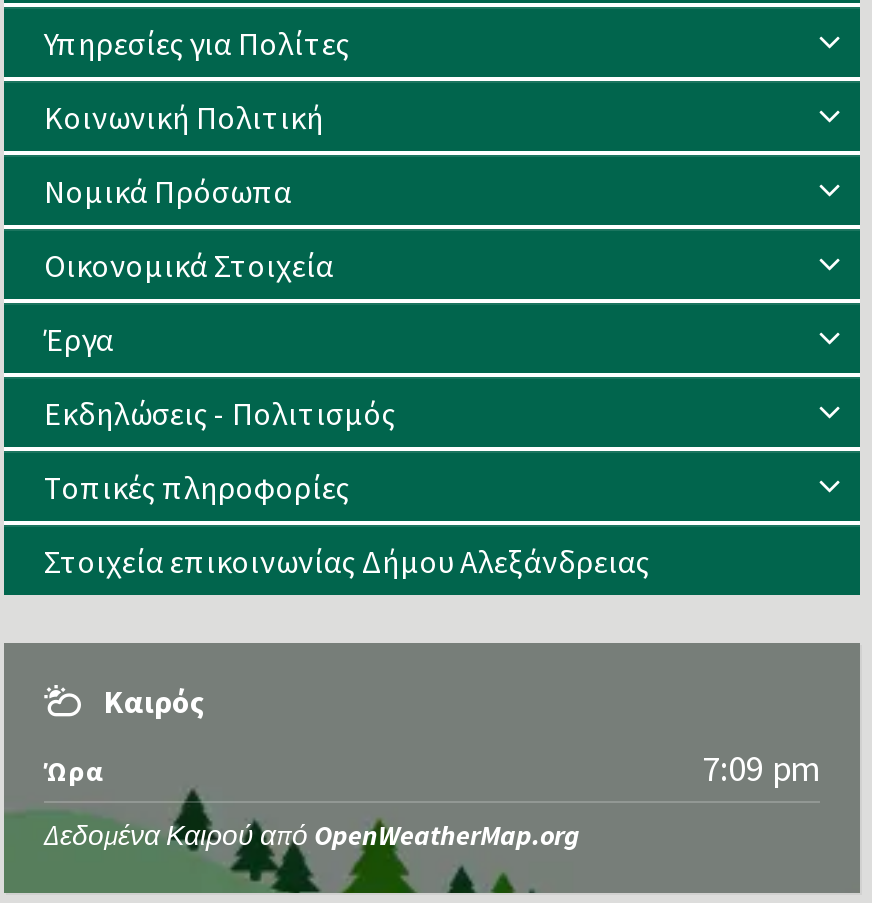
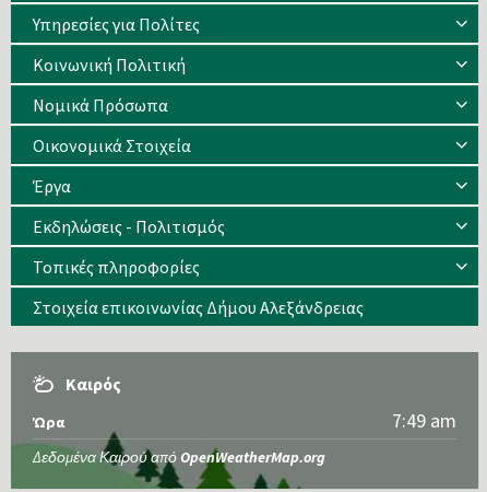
[702,746,820,792] 7:09 pm -> [392,408,456,433] 7:49 am

